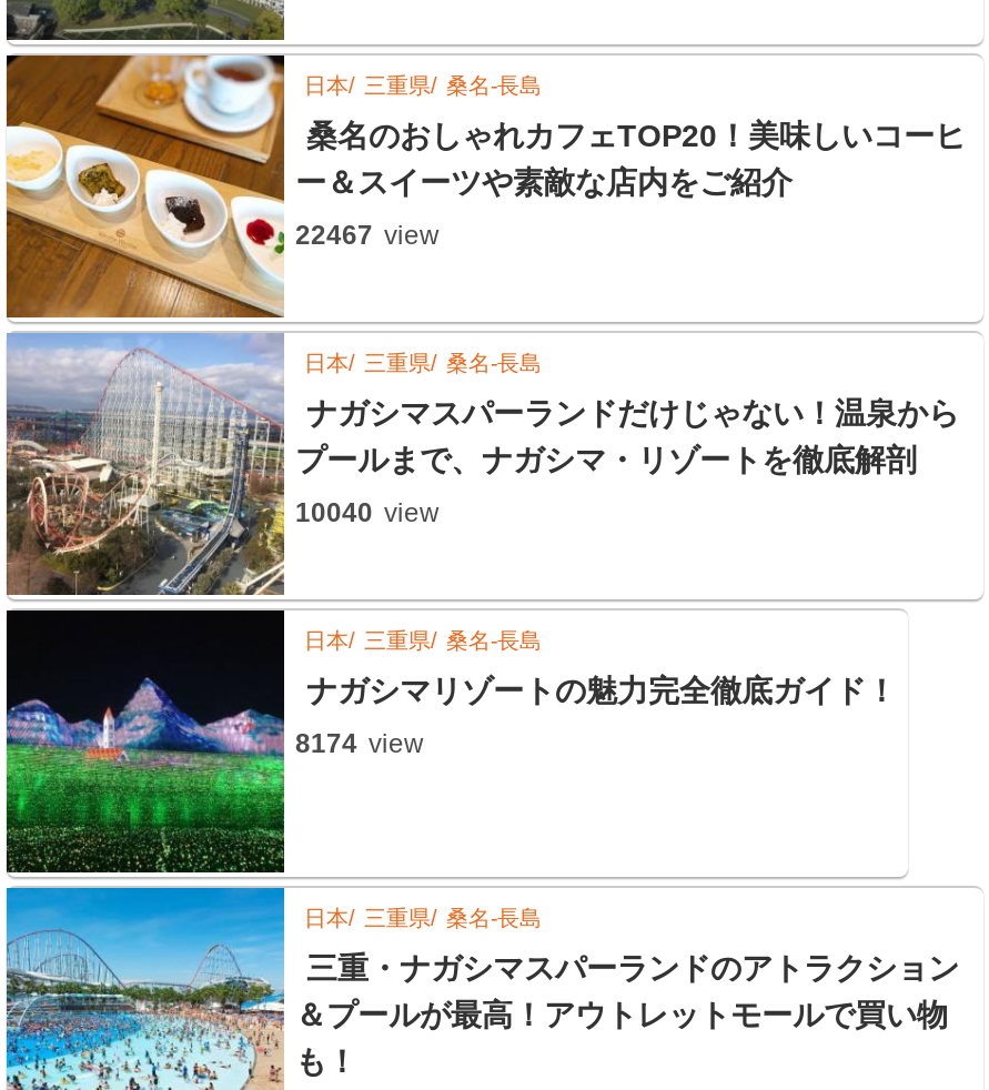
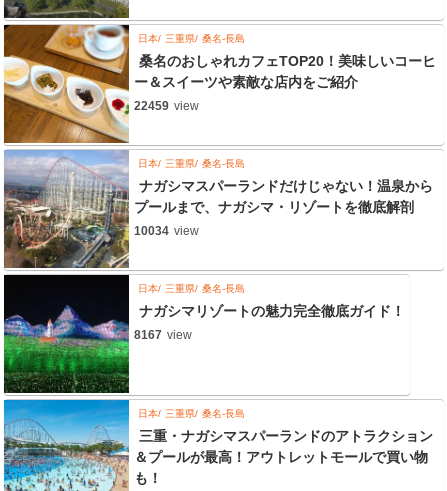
[295,220,440,251] 22467 view -> [134,99,199,113] 22459 view
[295,497,440,528] 10040 view -> [134,224,199,238] 10034 view
[295,728,424,759] 8174 view -> [134,328,192,342] 8167 view

